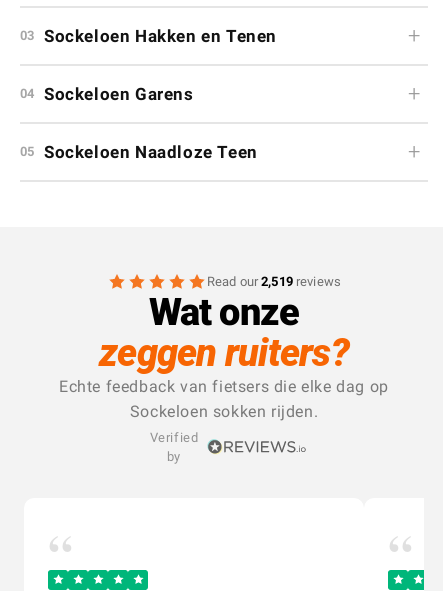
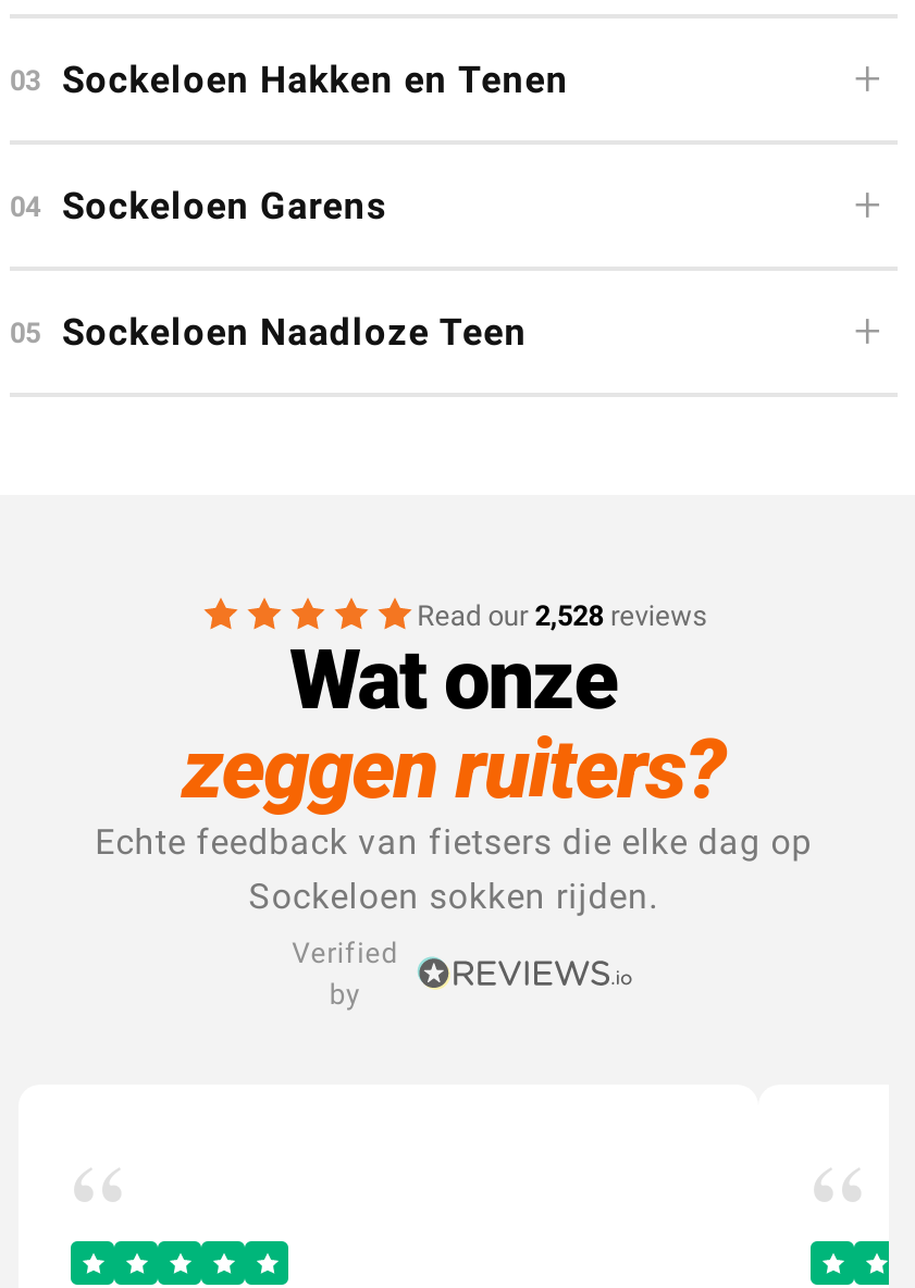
[207,274,341,289] Read our 2,519 reviews -> [417,600,708,632] Read our 2,528 reviews

